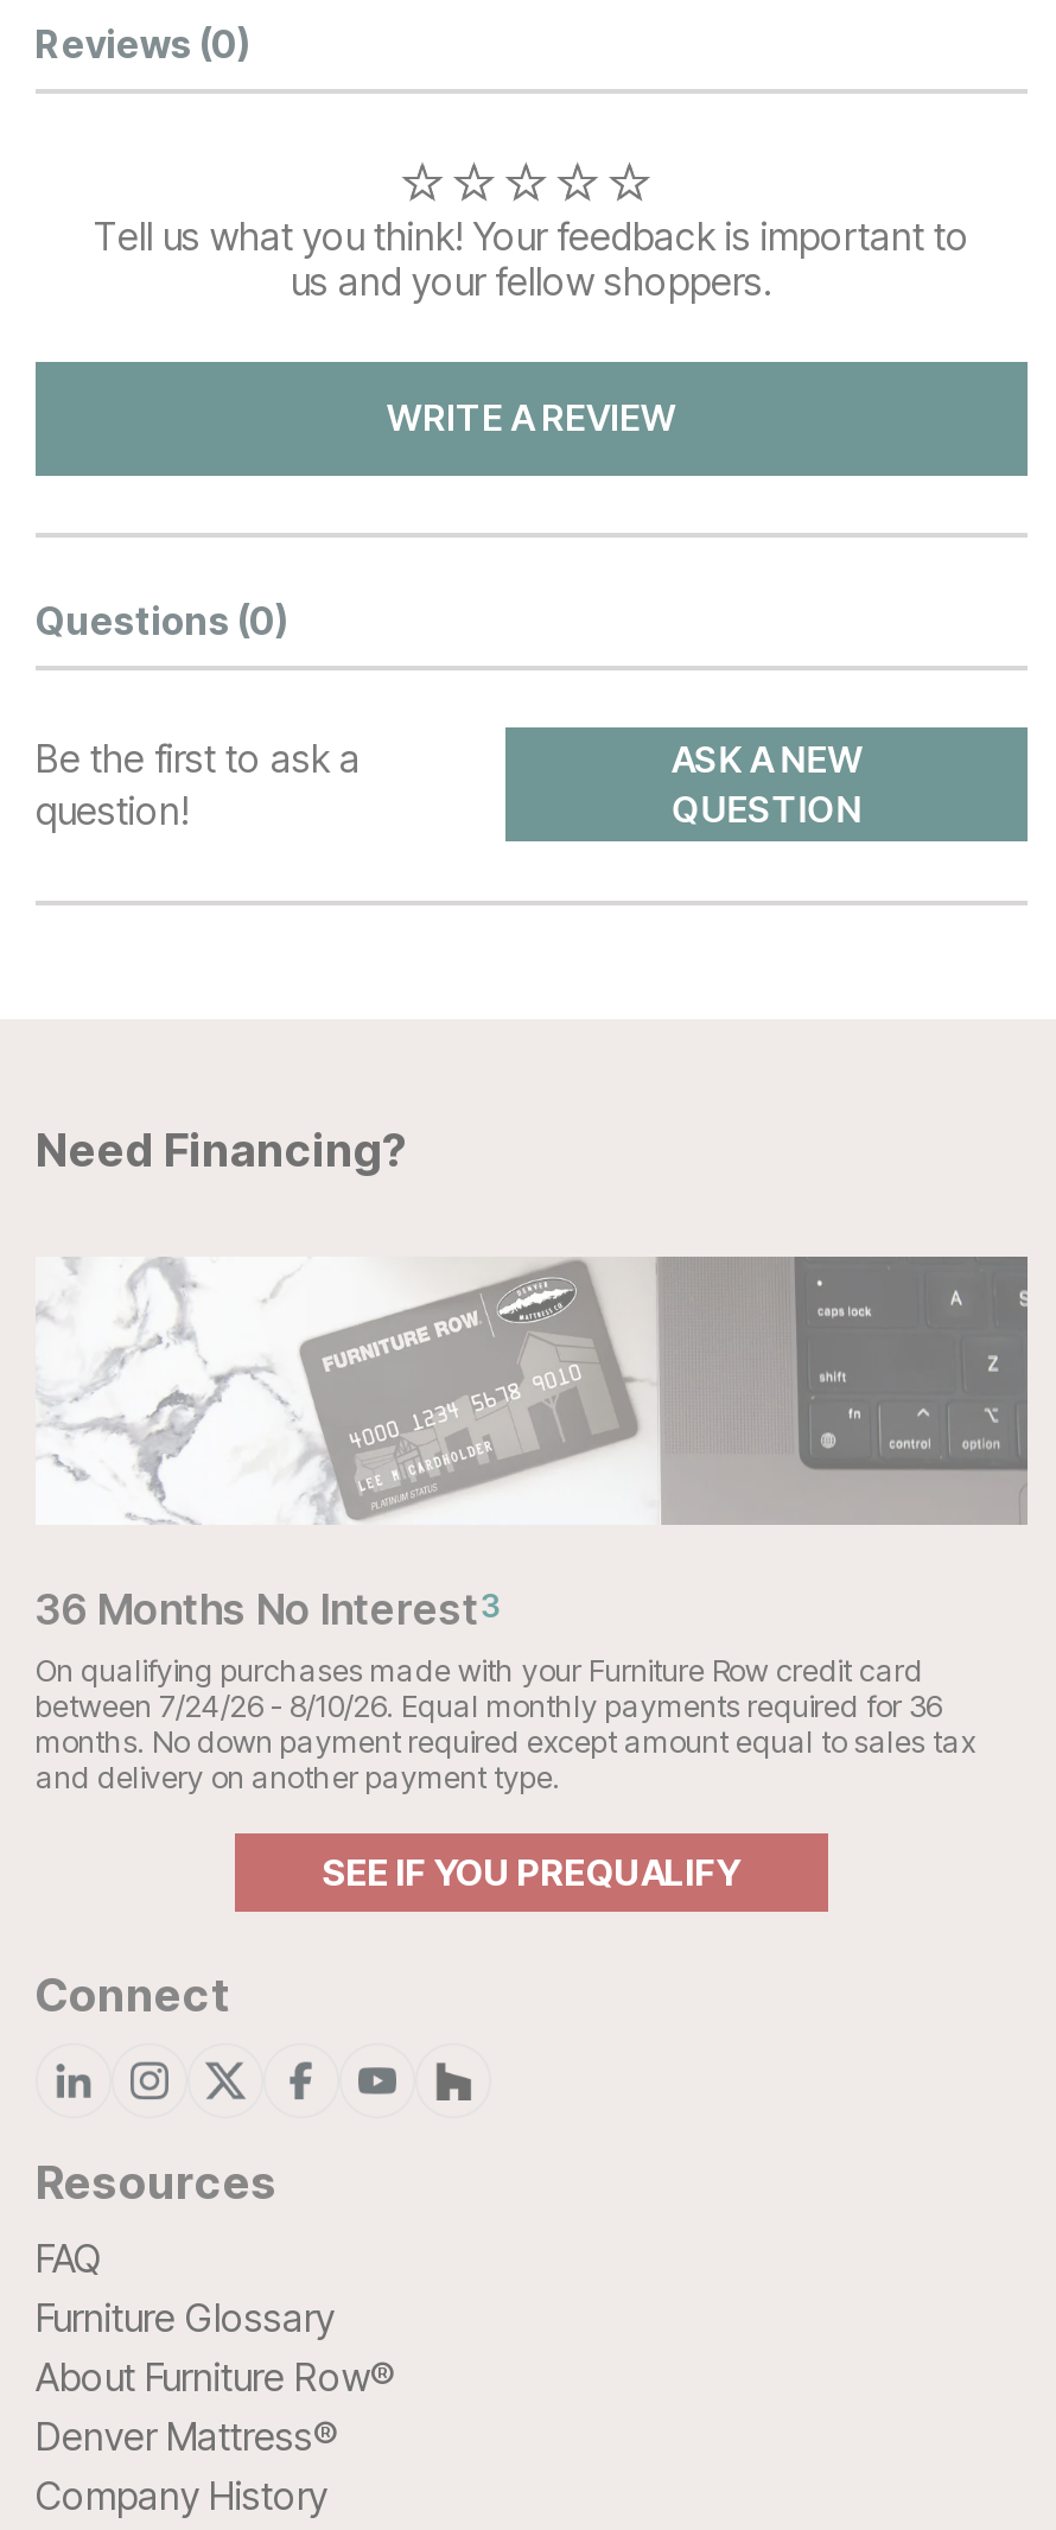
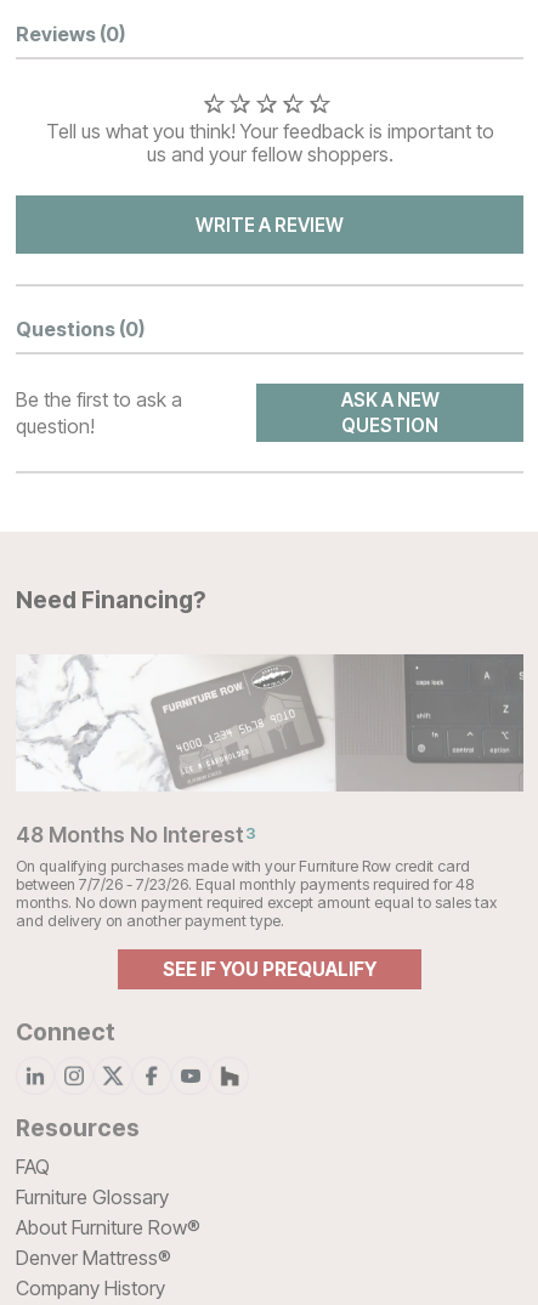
[36,1585,503,1635] 36 Months No Interest3 -> [16,822,256,847] 48 Months No Interest3
[36,1689,942,1725] between 7/24/26 - 8/10/26. Equal monthly payments required for 36 -> [16,875,474,893] between 7/7/26 - 7/23/26. Equal monthly payments required for 48

